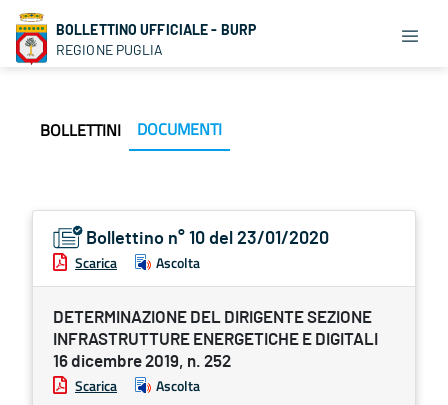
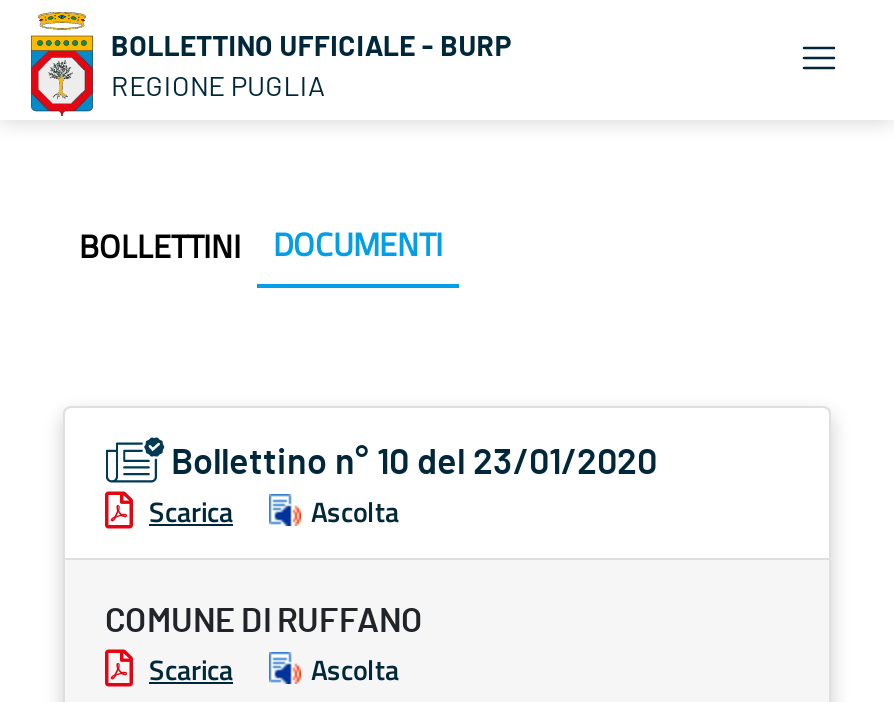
[53,309,378,370] DETERMINAZIONE DEL DIRIGENTE SEZIONE | INFRASTRUTTURE ENERGETICHE E DIGITALI | 16 dicembre 2019, n. 252 -> [105,604,423,638] COMUNE DI RUFFANO

